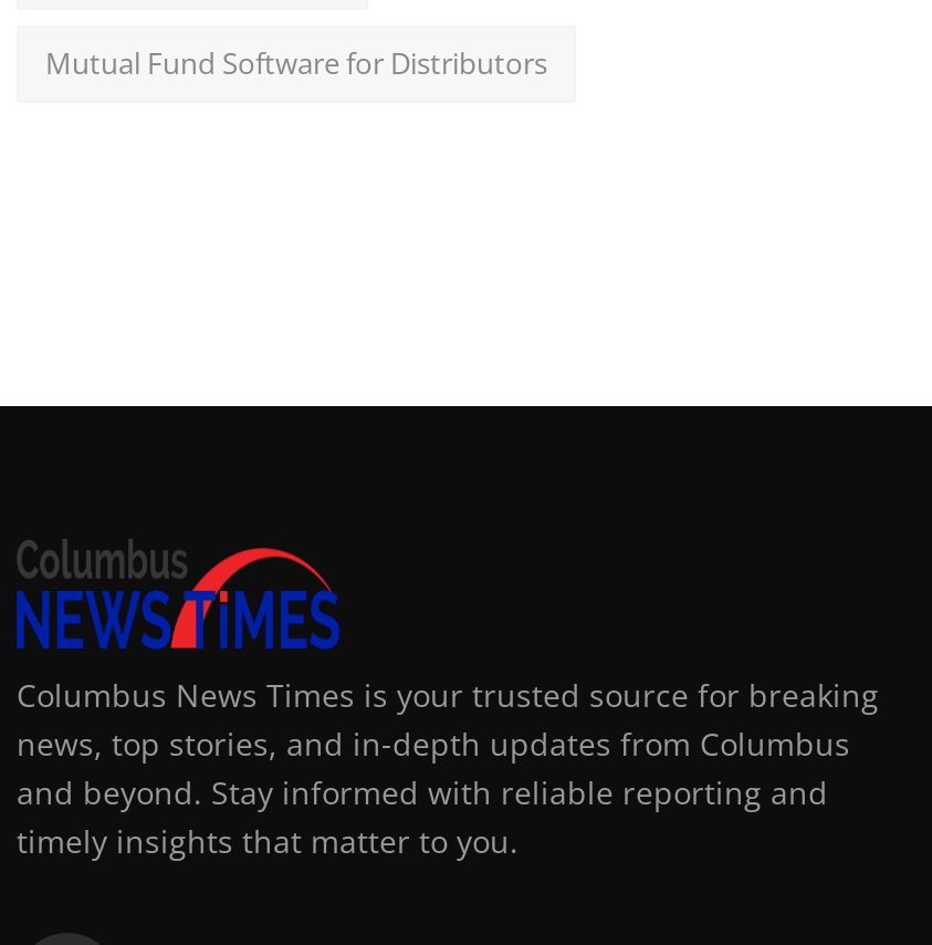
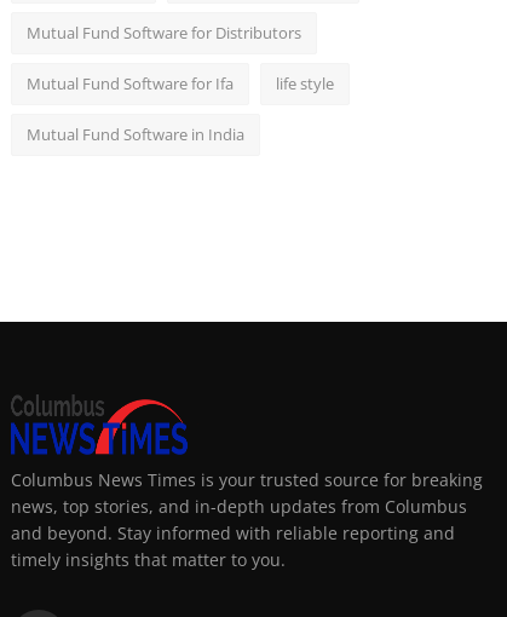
none -> [27,73,334,145] Mutual Fund Software for Ifa | life style | Mutual Fund Software in India

